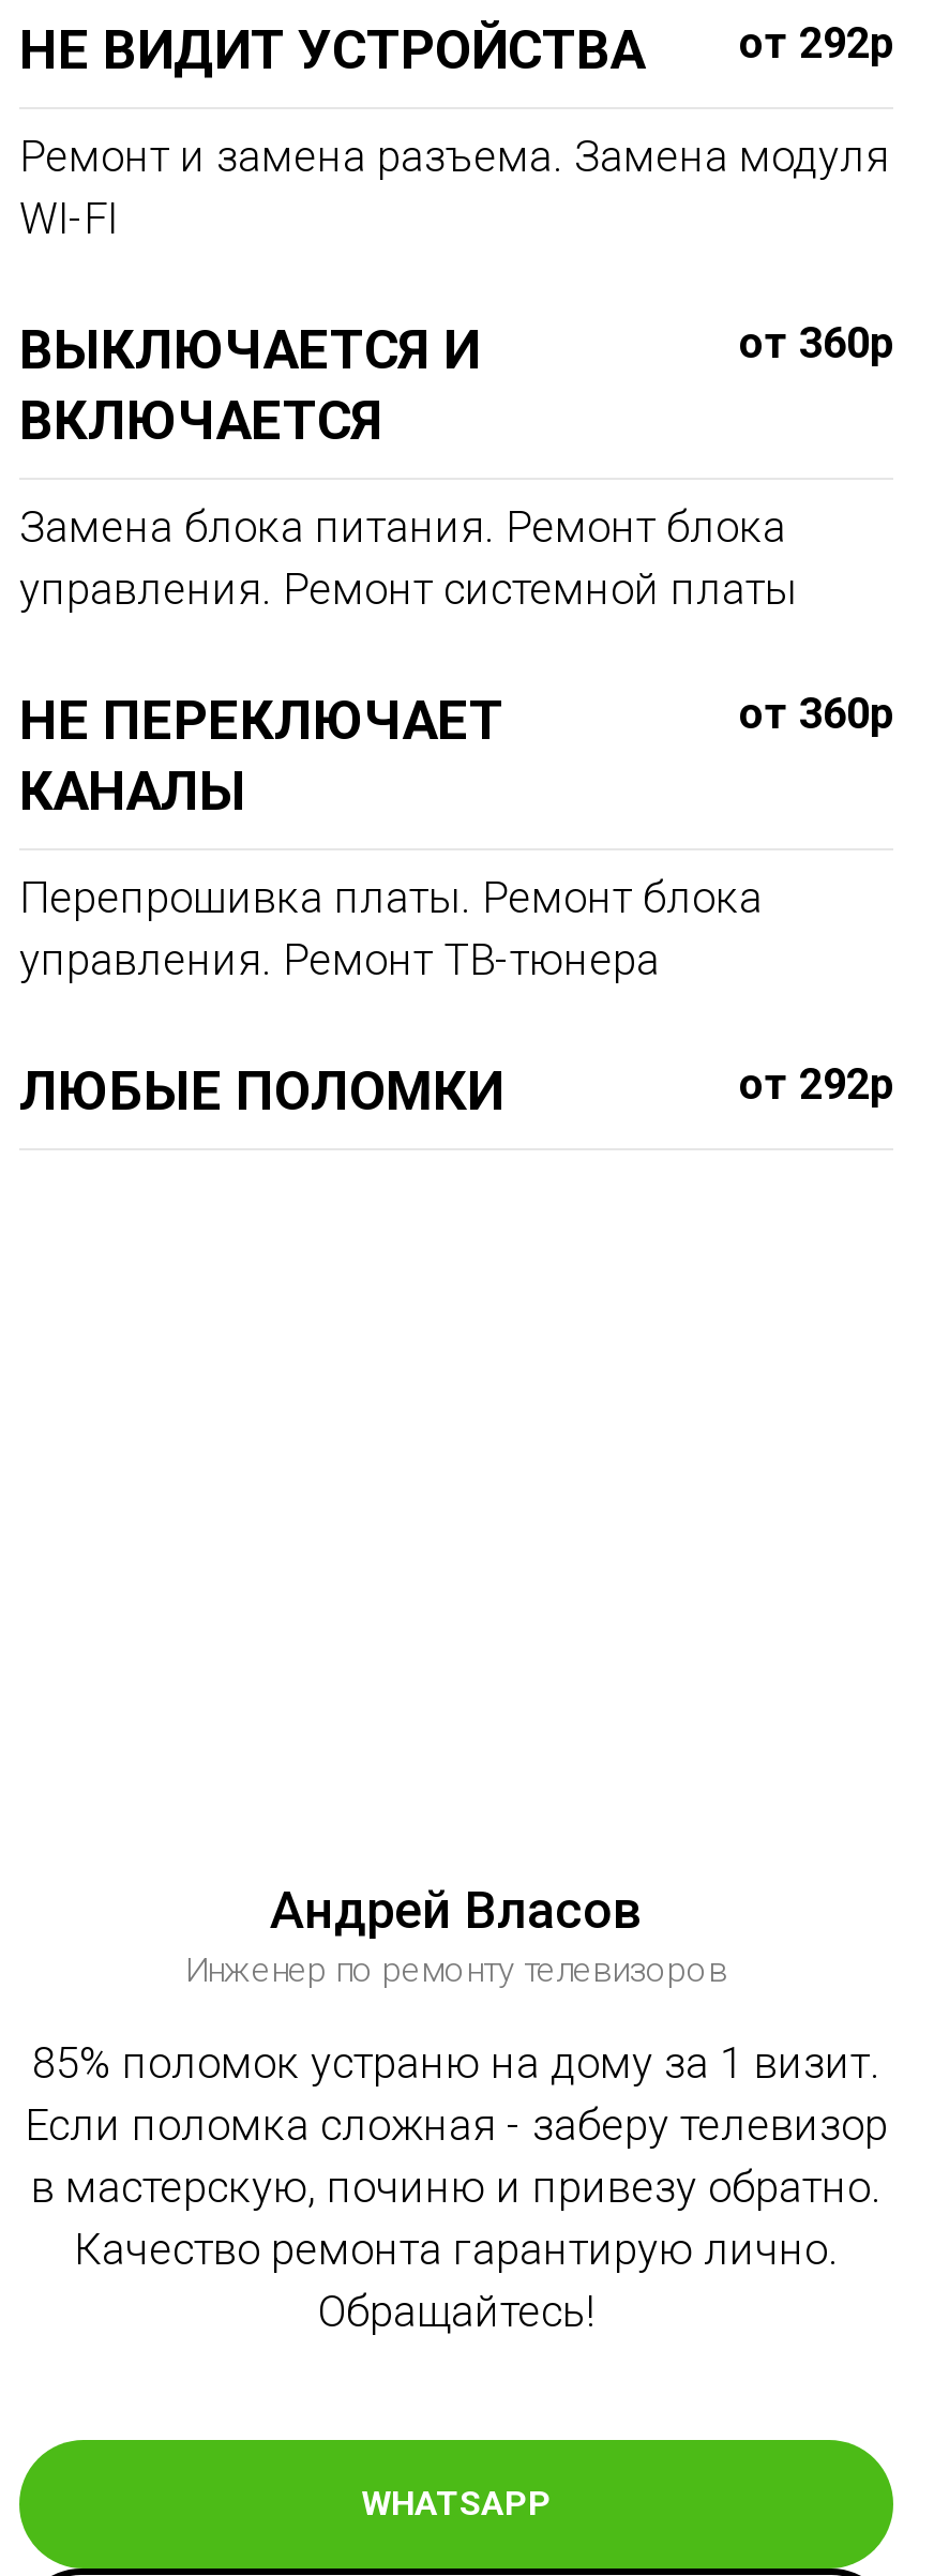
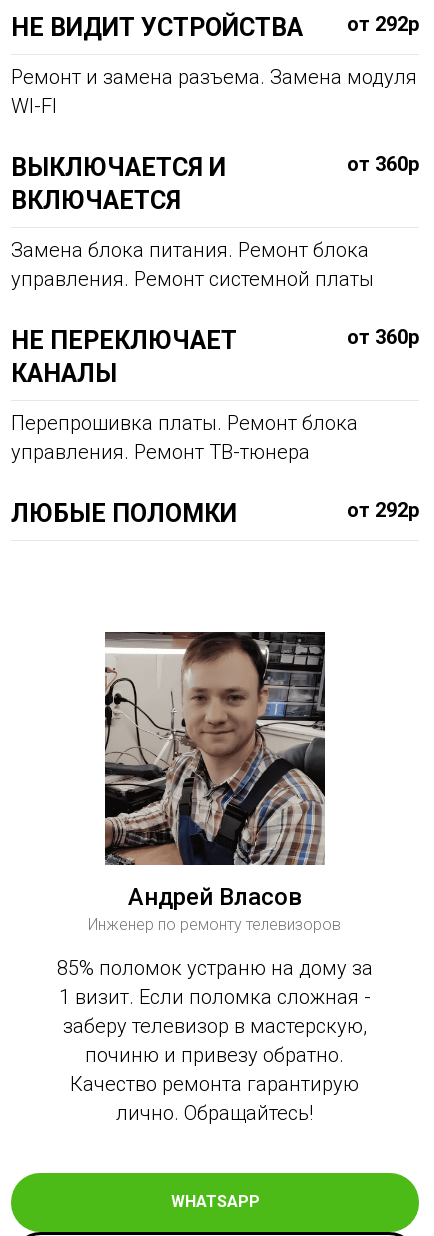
none -> [104,631,326,866] [image]

